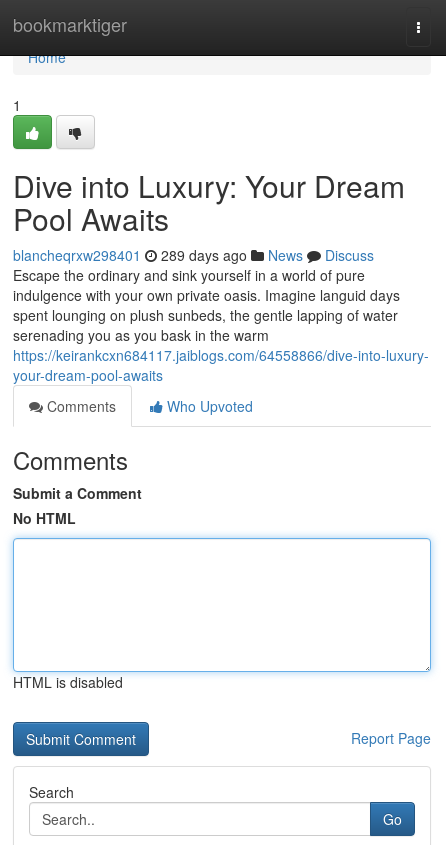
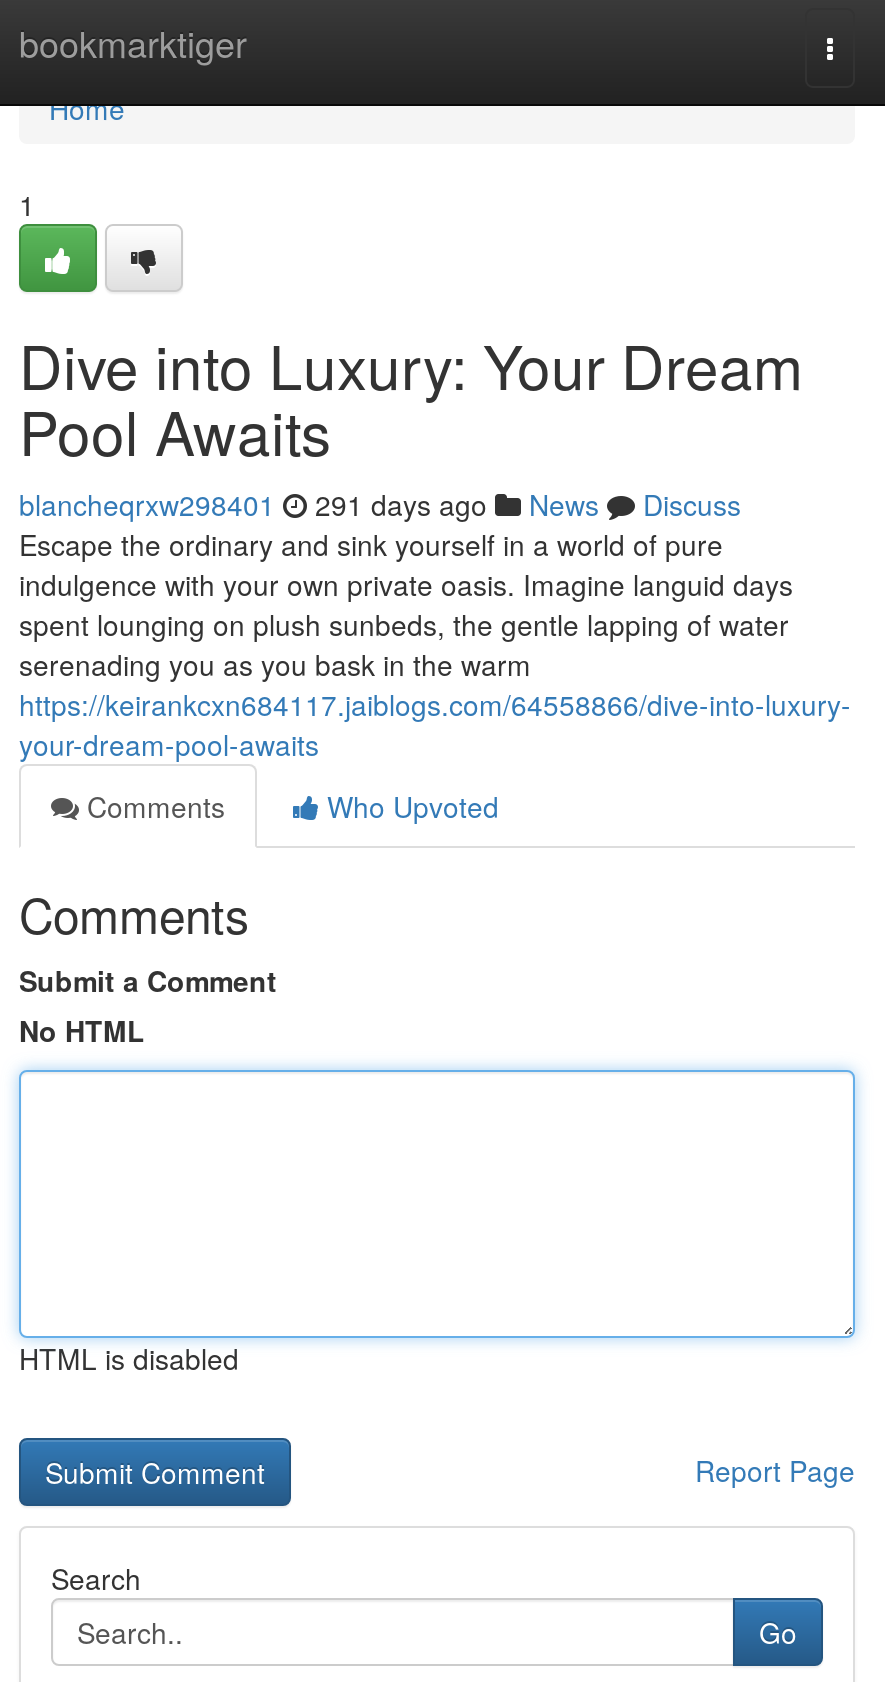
[13,245,374,265] blancheqrxw298401 289 days ago News Discuss -> [19,484,741,524] blancheqrxw298401 291 days ago News Discuss

